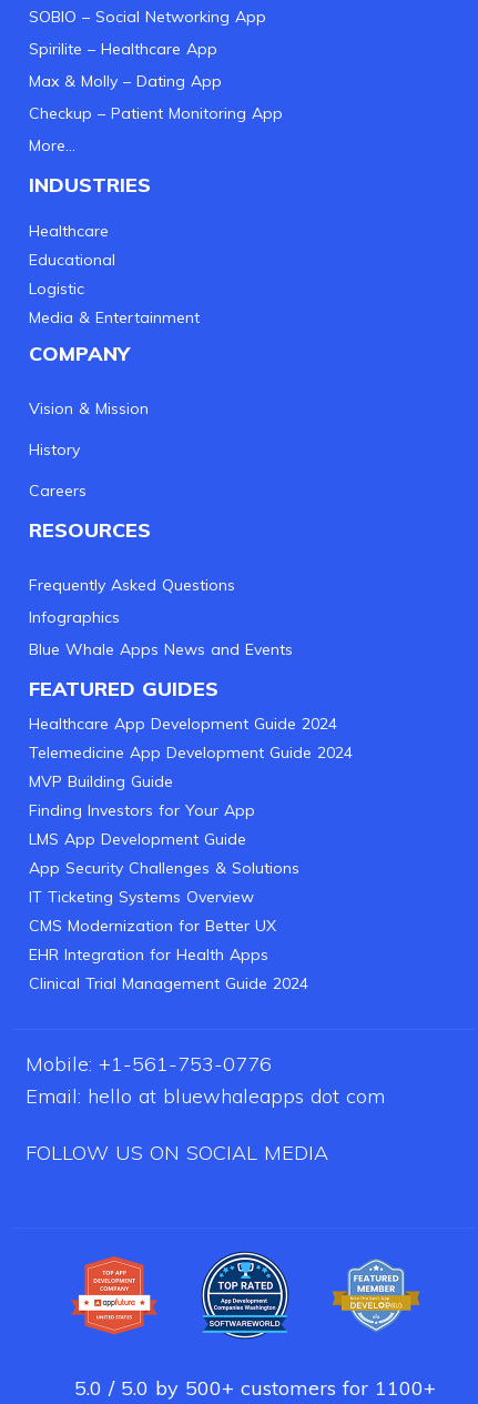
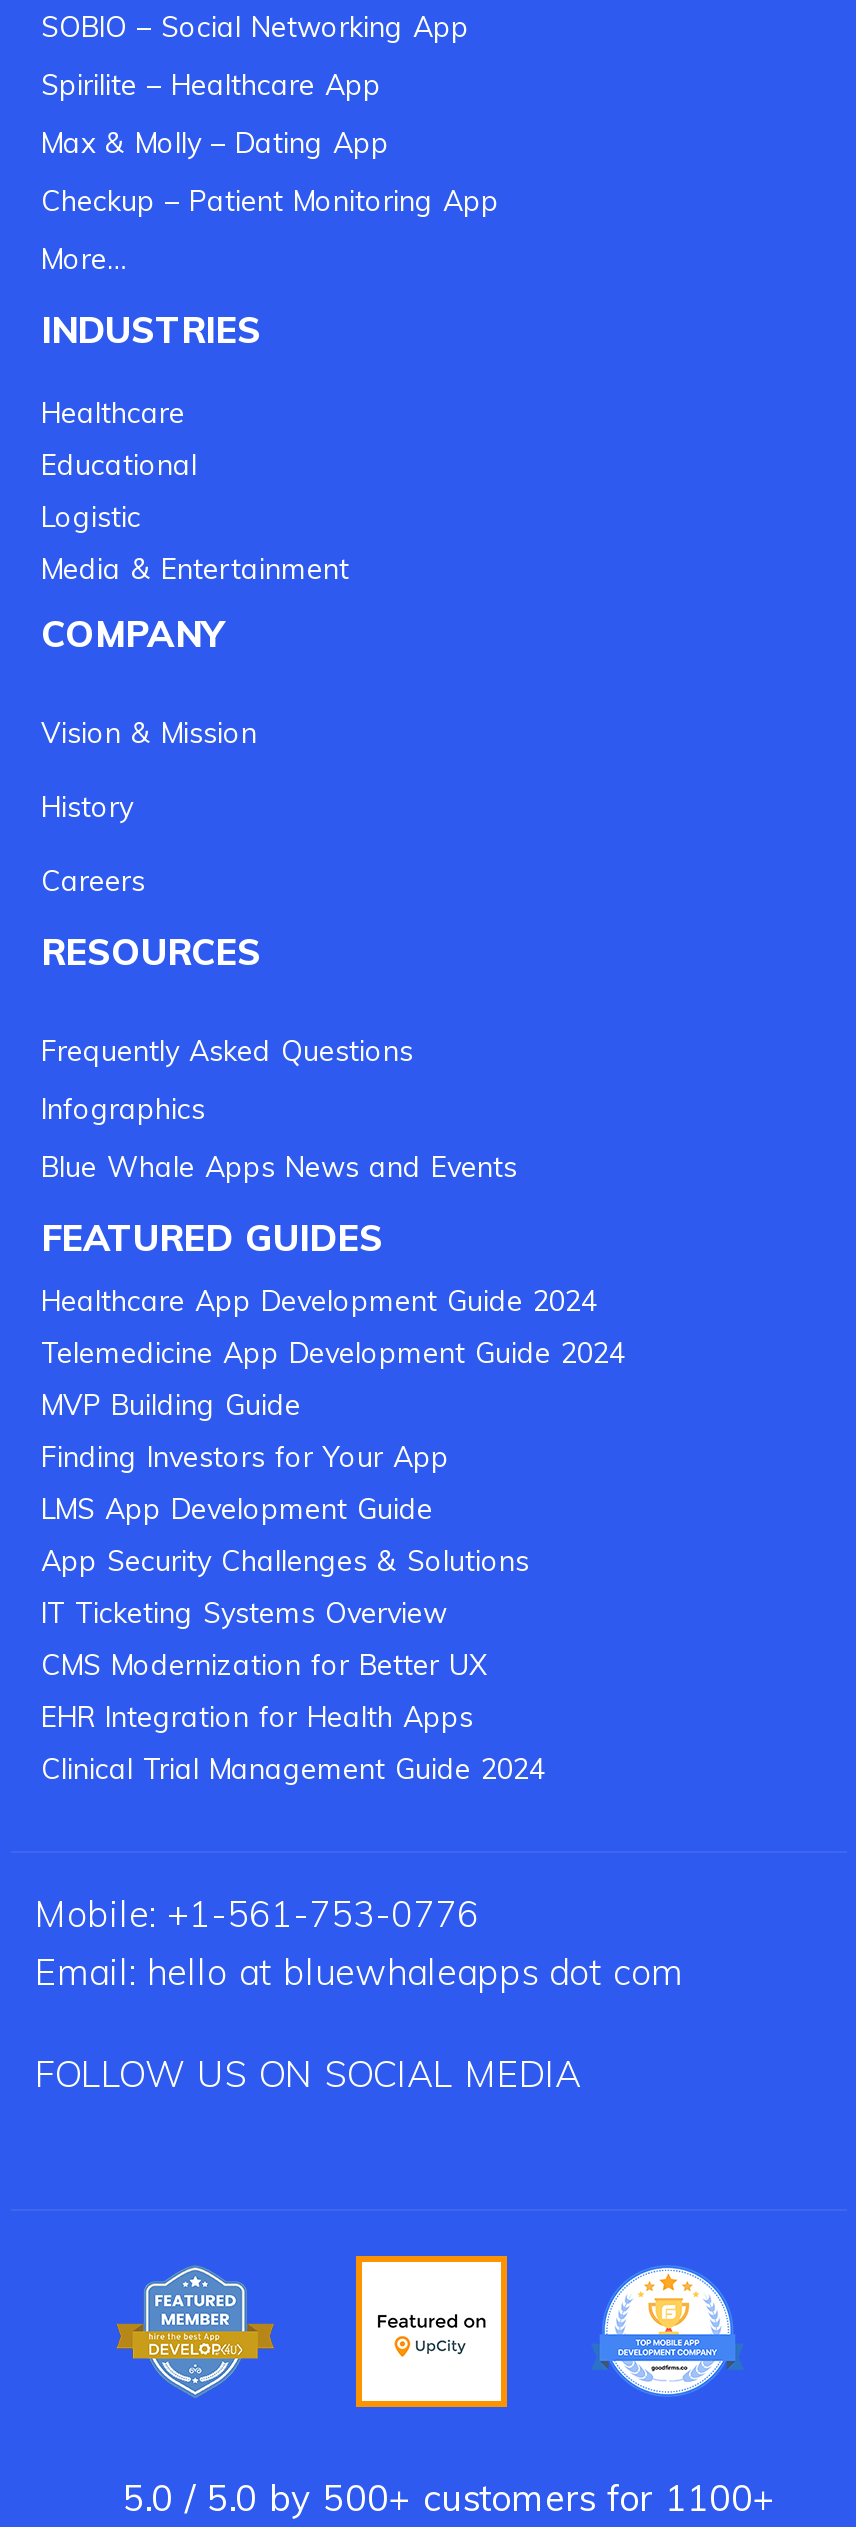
[71,1255,157,1335] [image] -> [115,2261,275,2401] [image]
[201,1251,289,1340] [image] -> [353,2253,509,2409] [image]
[332,1259,420,1332] [image] -> [589,2265,745,2395] [image]

